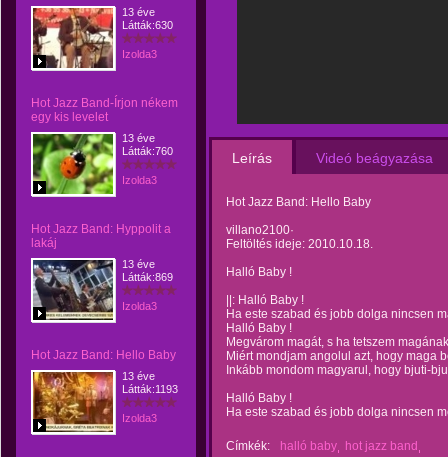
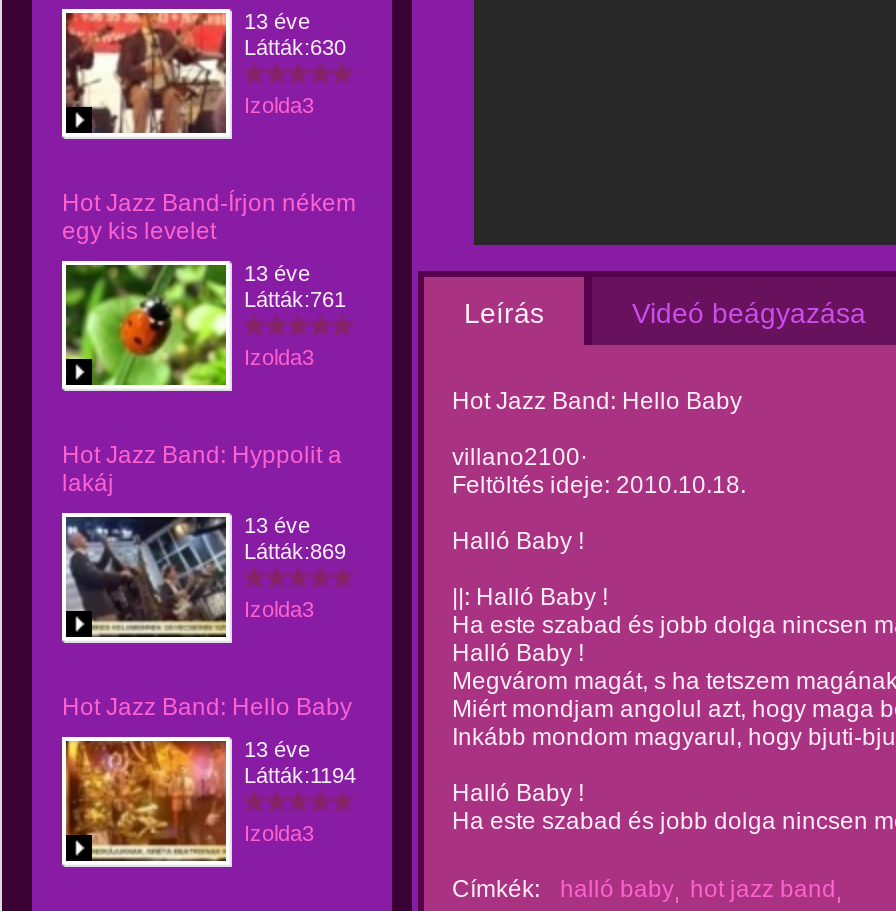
[122,145,173,157] Látták:760 -> [244,287,346,311] Látták:761
[122,383,178,395] Látták:1193 -> [244,763,356,787] Látták:1194

